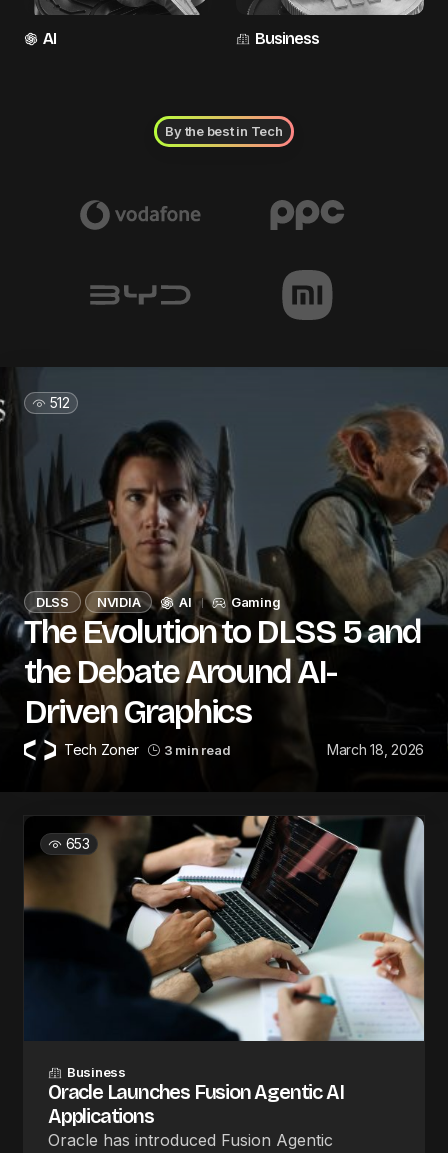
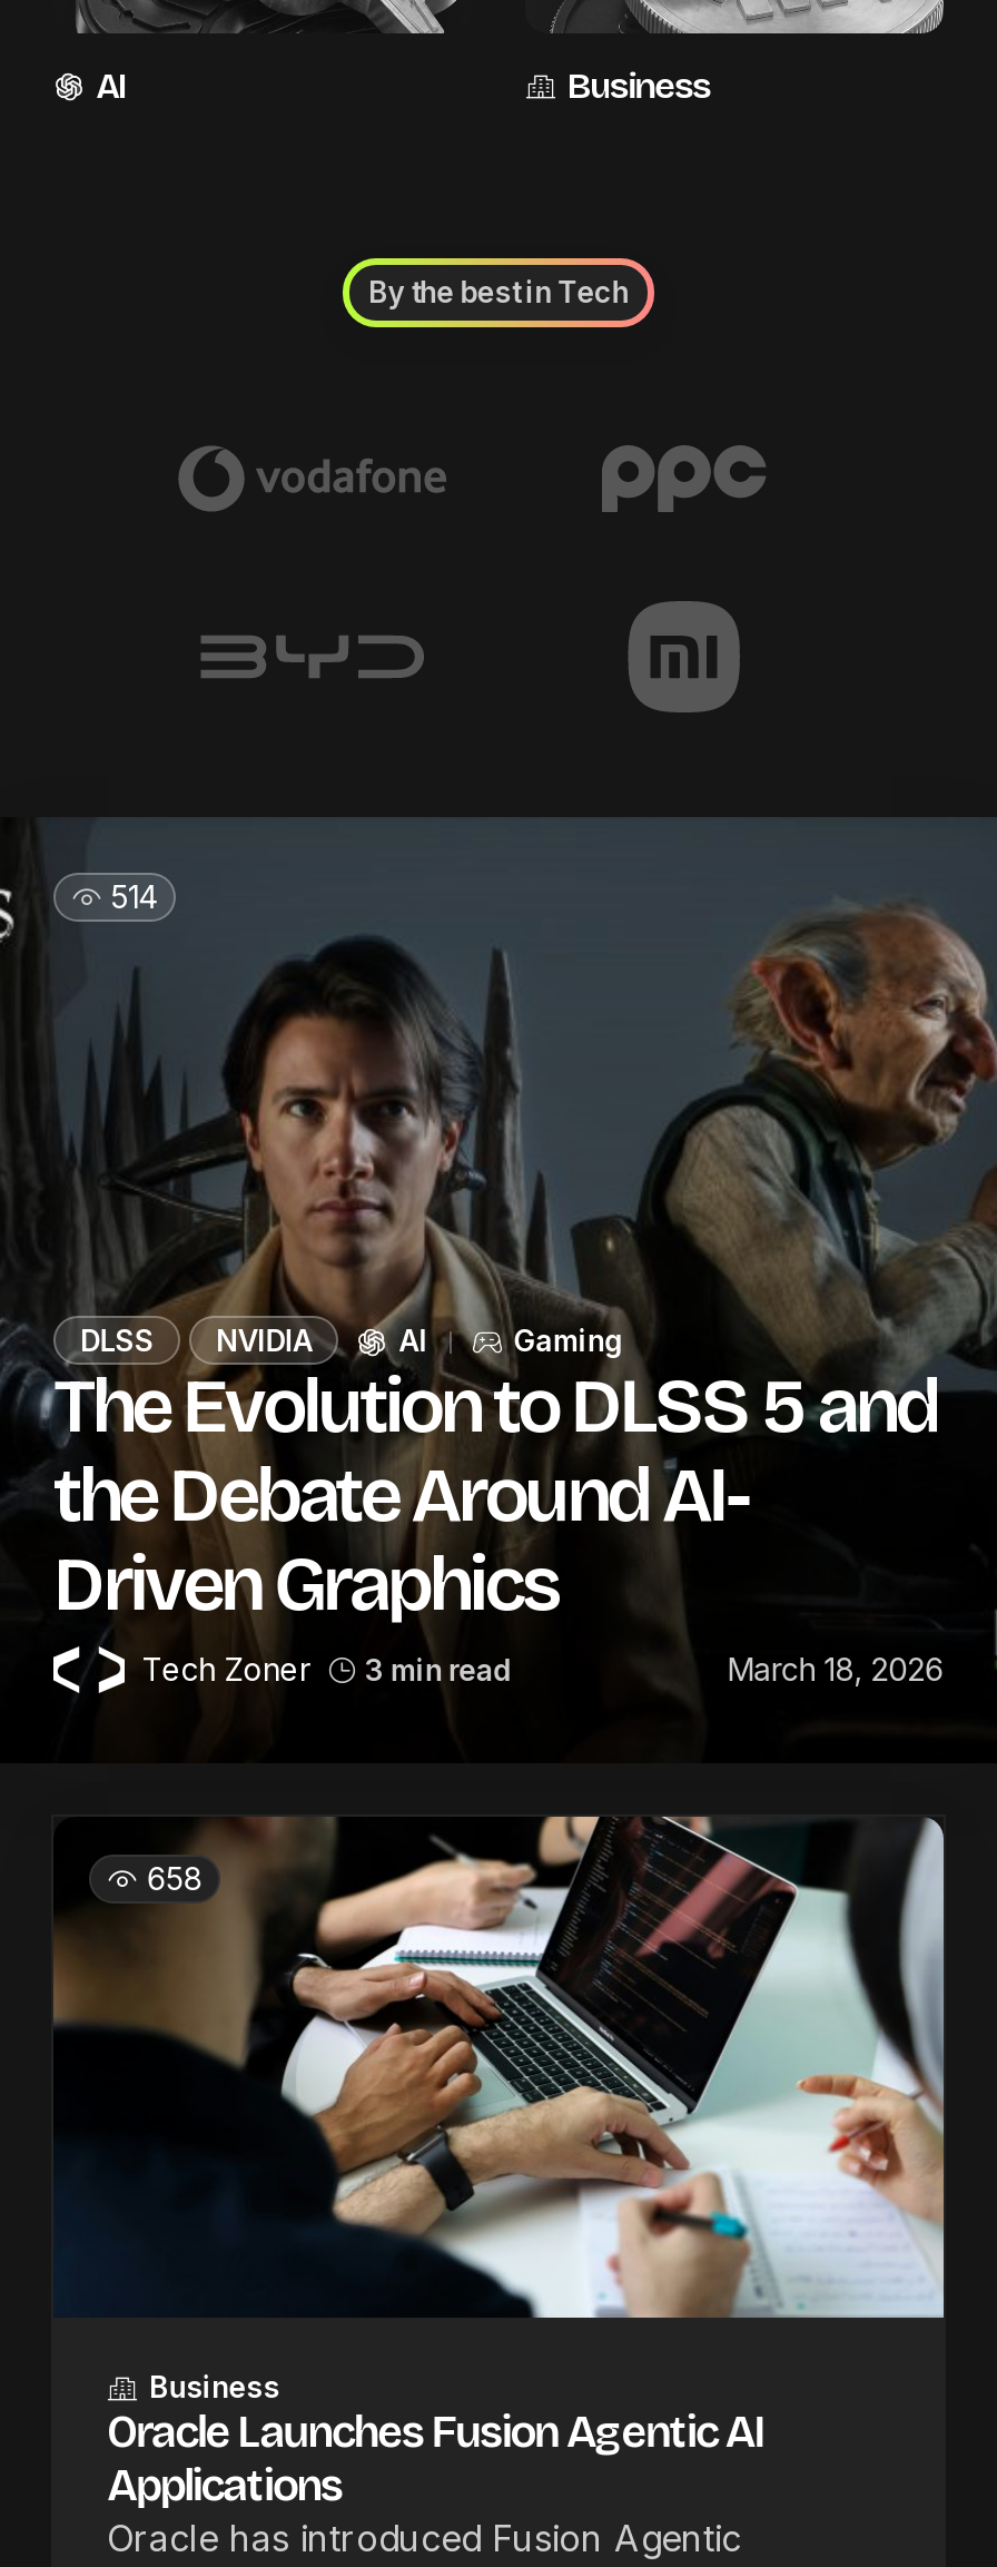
[50,394,70,411] 512 -> [111,877,158,915] 514
[66,835,90,852] 653 -> [146,1859,202,1897] 658

